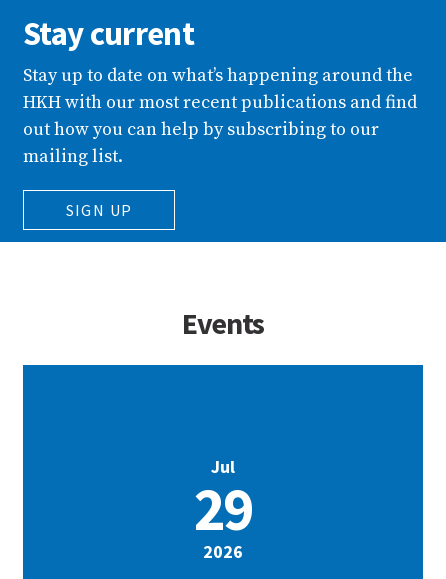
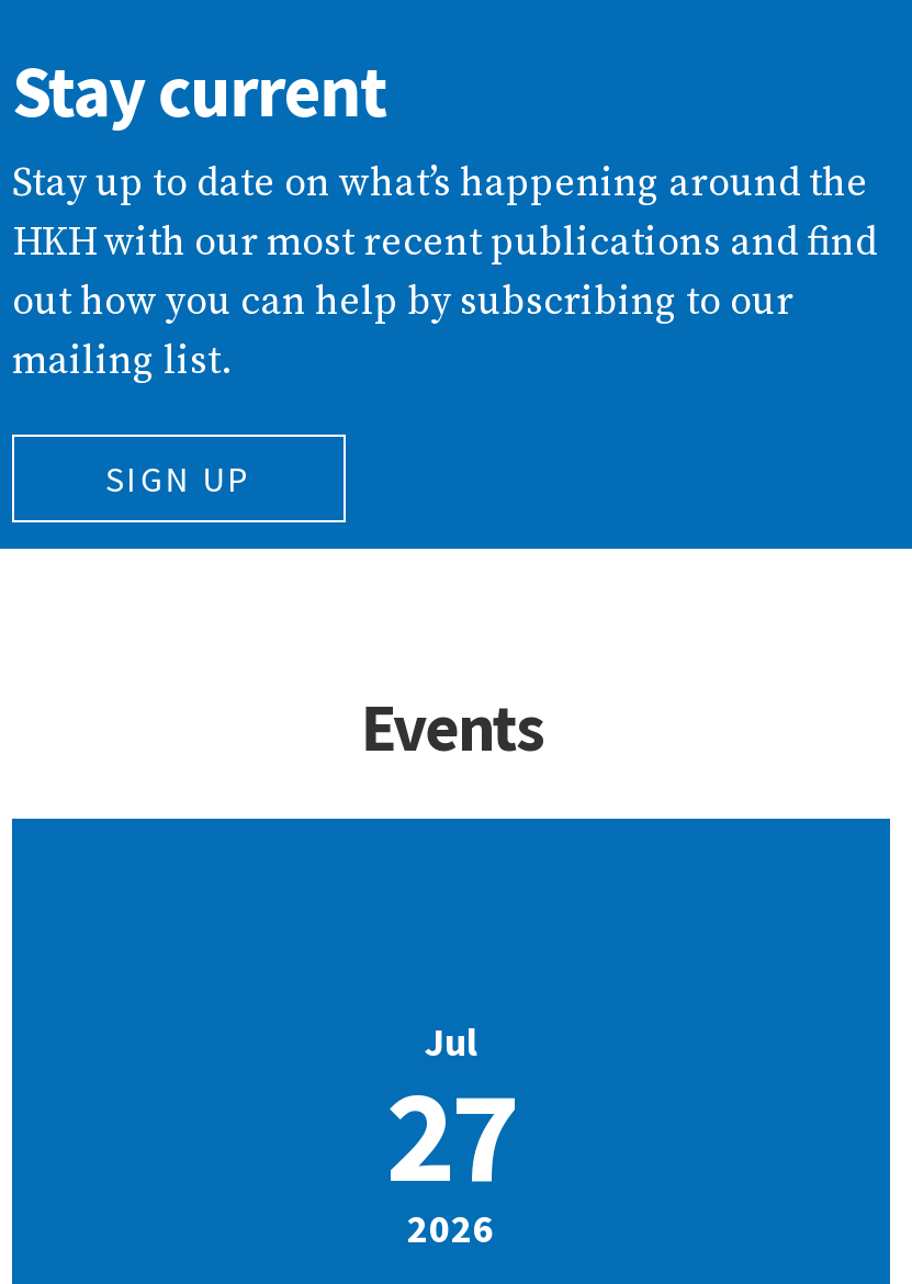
[193,471,252,546] 29 -> [386,1052,516,1216] 27

